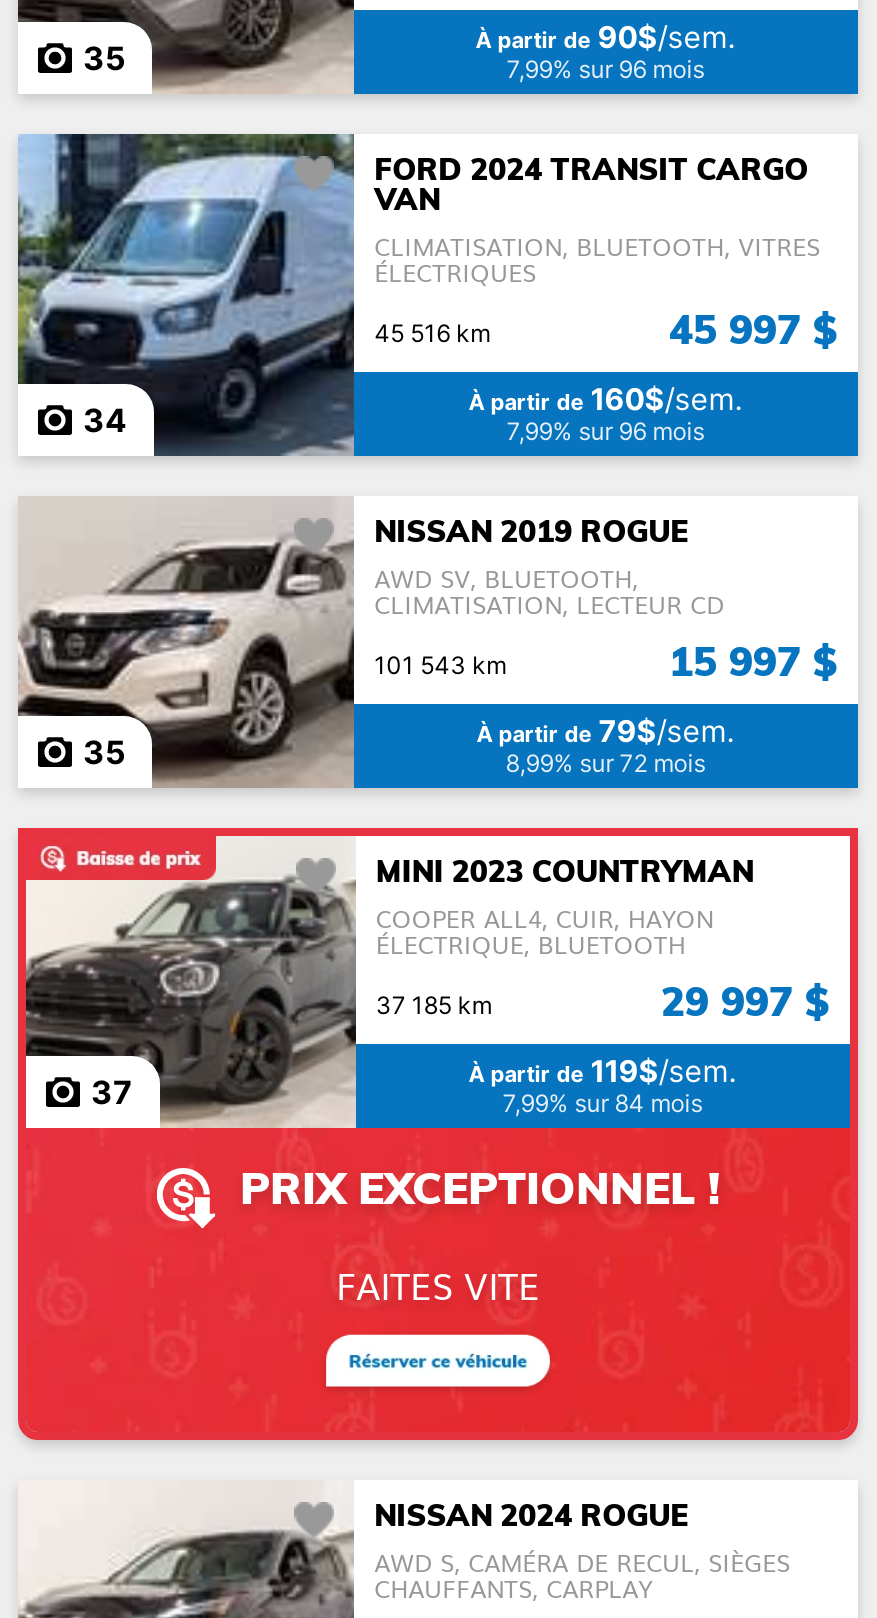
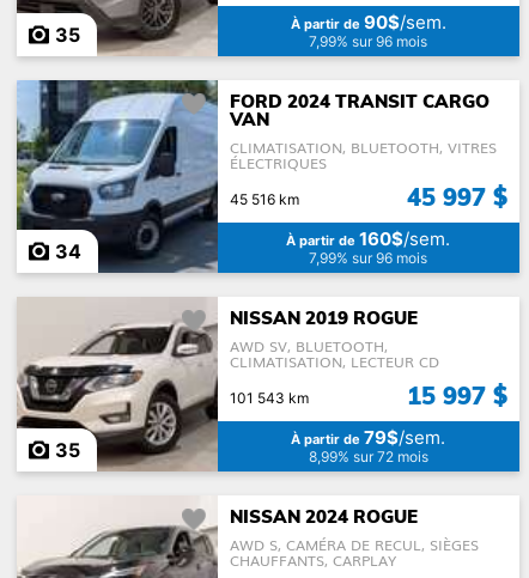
[16,826,860,1442] [image] | 37 -> none
[240,852,829,1310] MINI 2023 COUNTRYMAN | COOPER ALL4, CUIR, HAYON | ÉLECTRIQUE, BLUETOOTH | 37 185 km | 29 997 $ | À partir de 119$/sem. | 7,99% sur 84 mois | PRIX EXCEPTIONNEL ! | FAITES VITE -> none

